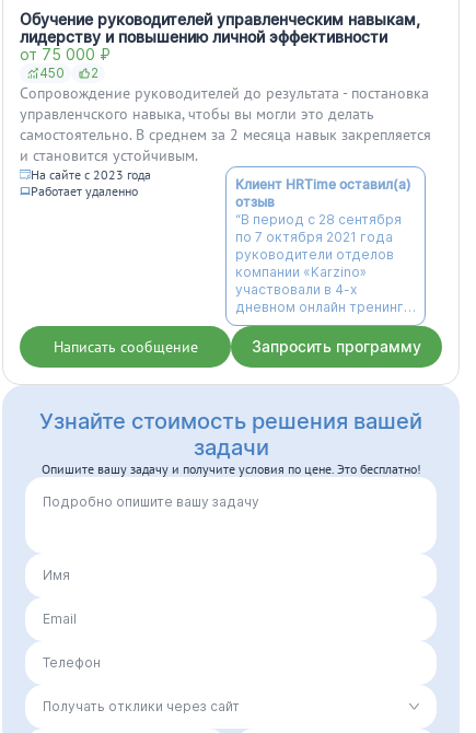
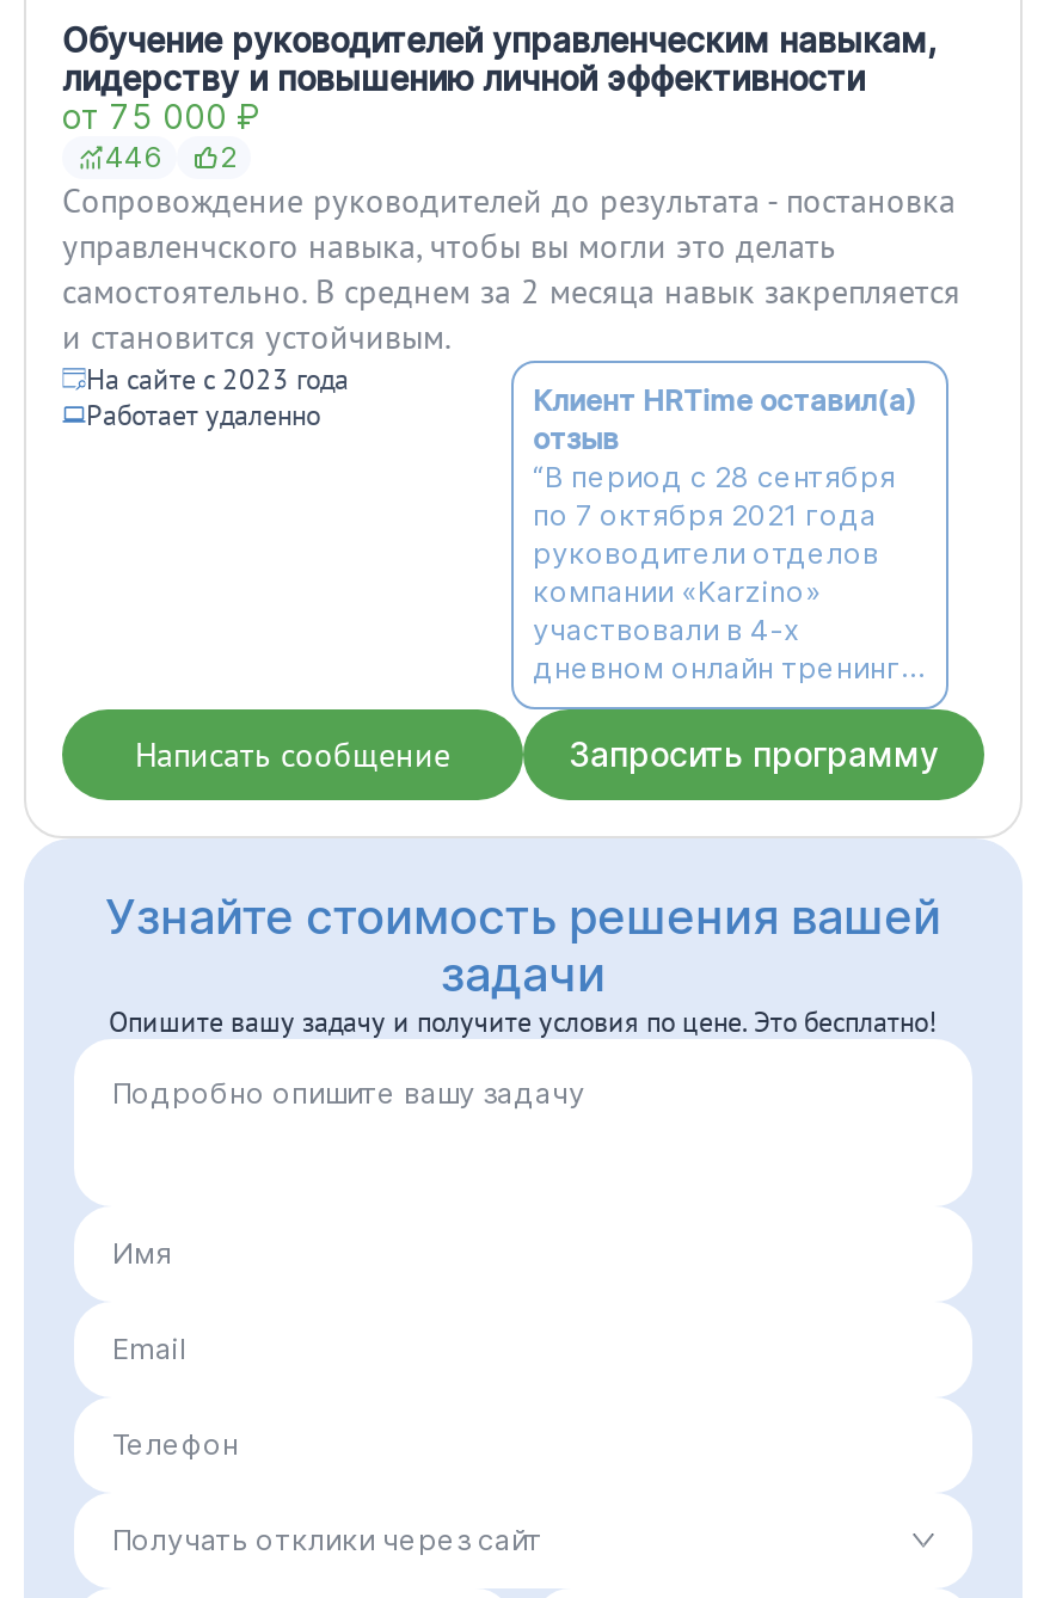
[39,64,98,81] 450 2 -> [105,138,237,174] 446 2

